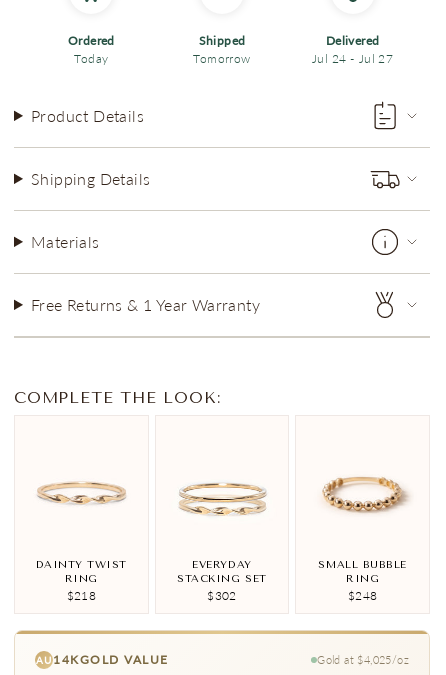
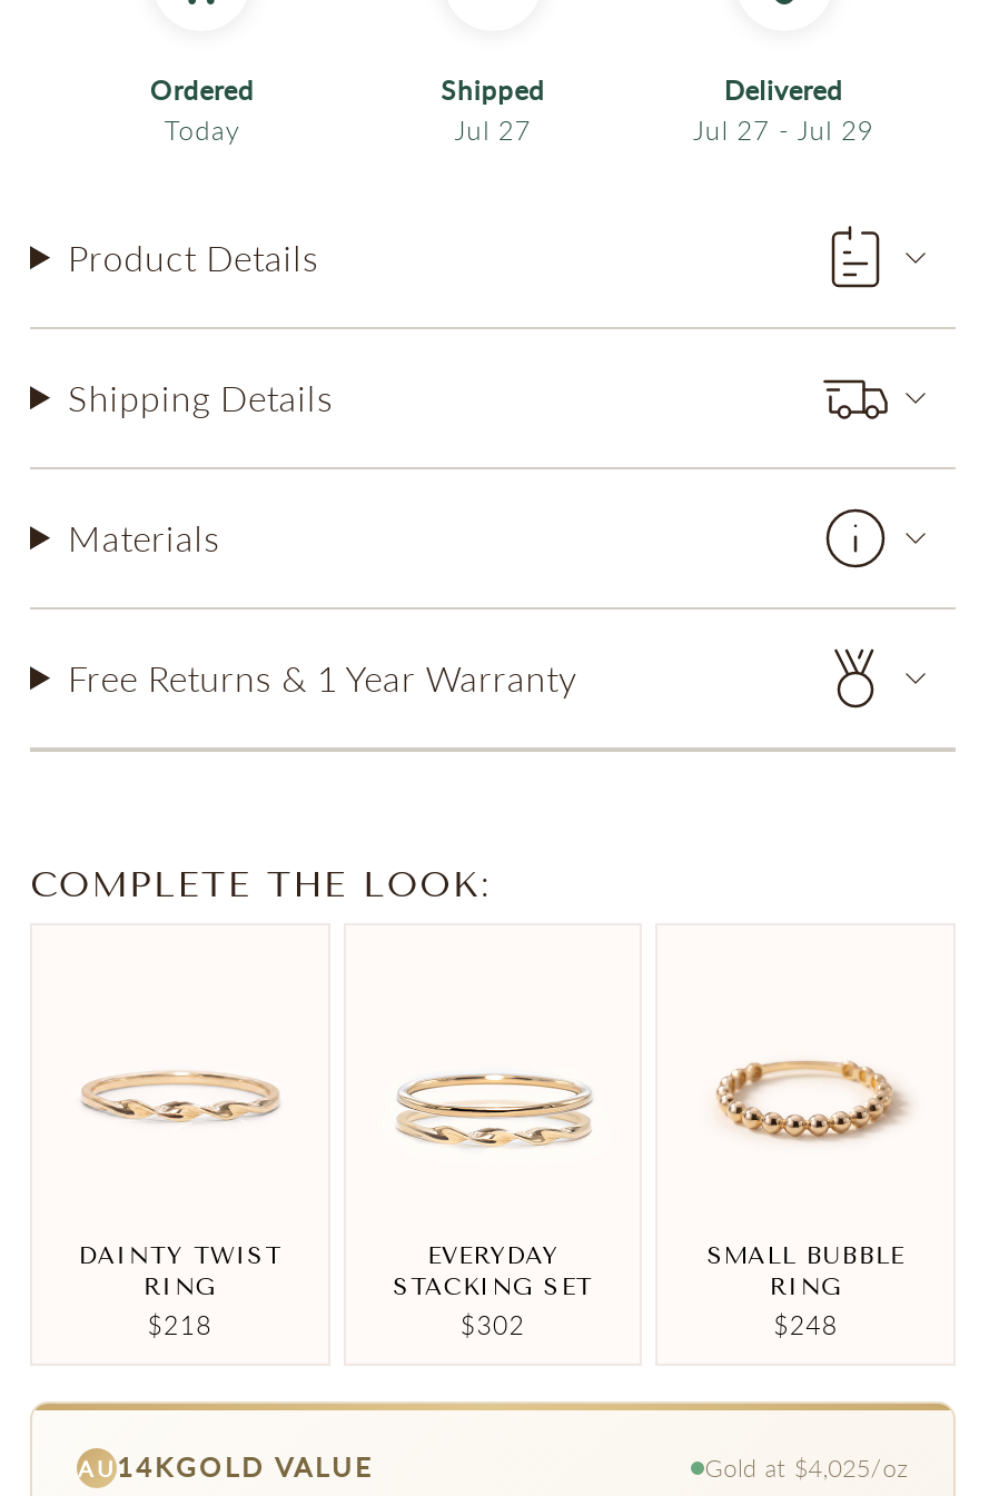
[193,51,251,66] Tomorrow -> [455,113,531,146] Jul 27
[312,51,393,66] Jul 24 - Jul 27 -> [693,113,874,146] Jul 27 - Jul 29

